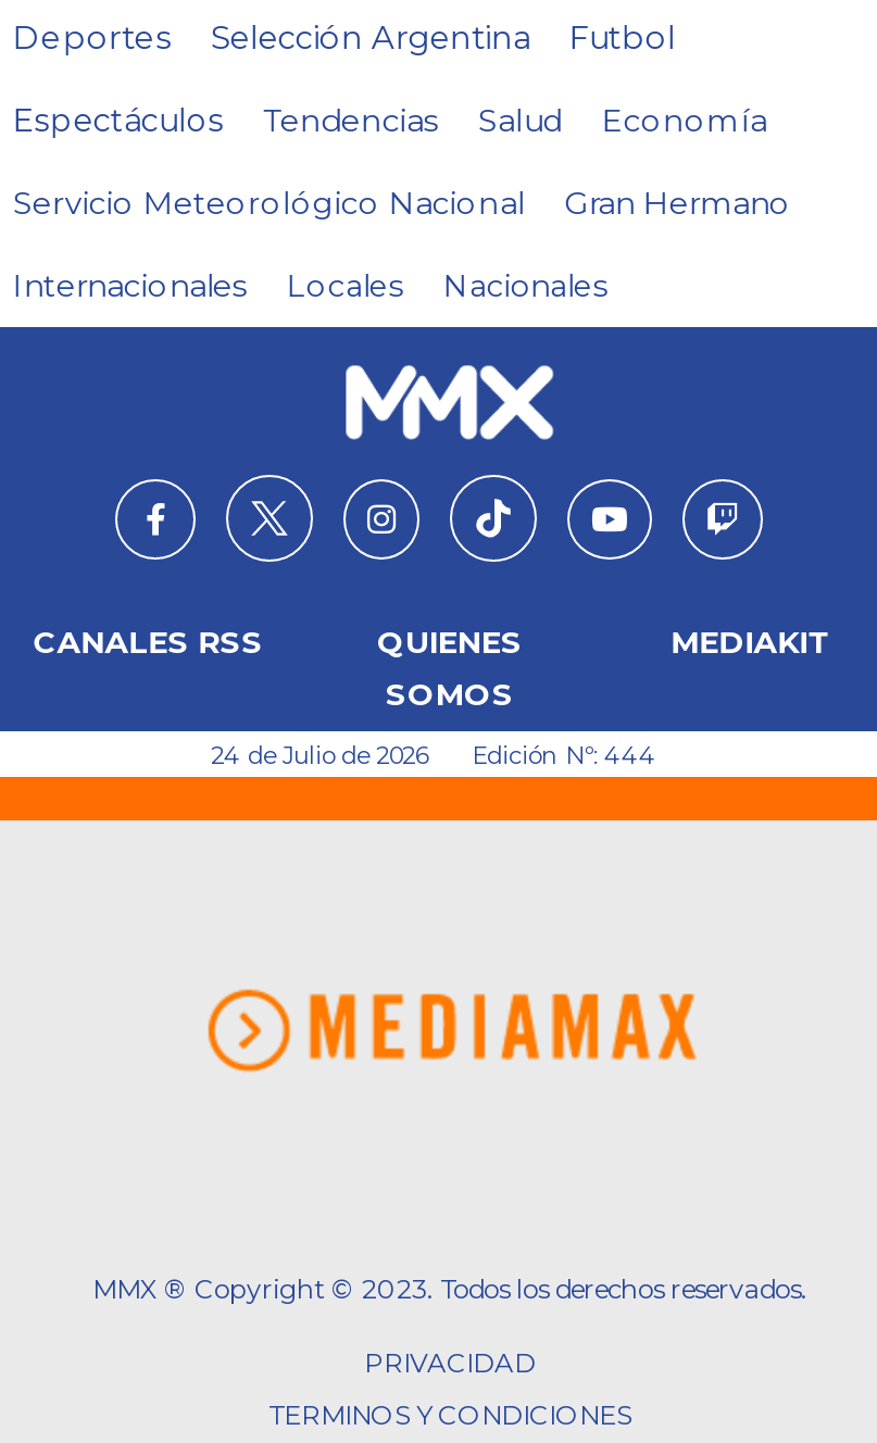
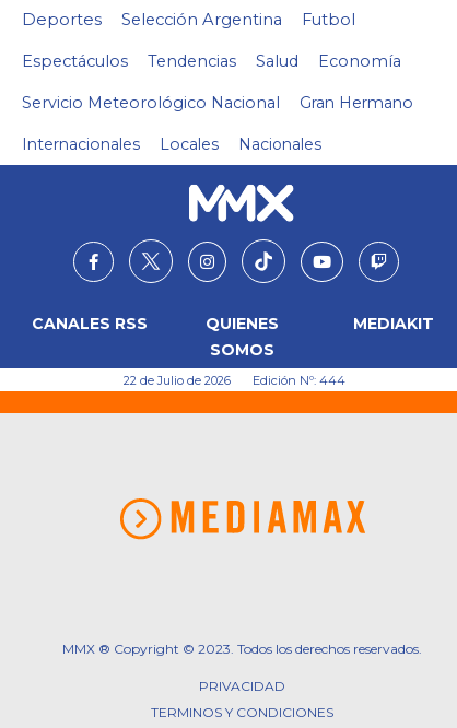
[211,741,656,771] 24 de Julio de 2026 Edición Nº: 444 -> [124,373,345,388] 22 de Julio de 2026 Edición Nº: 444

